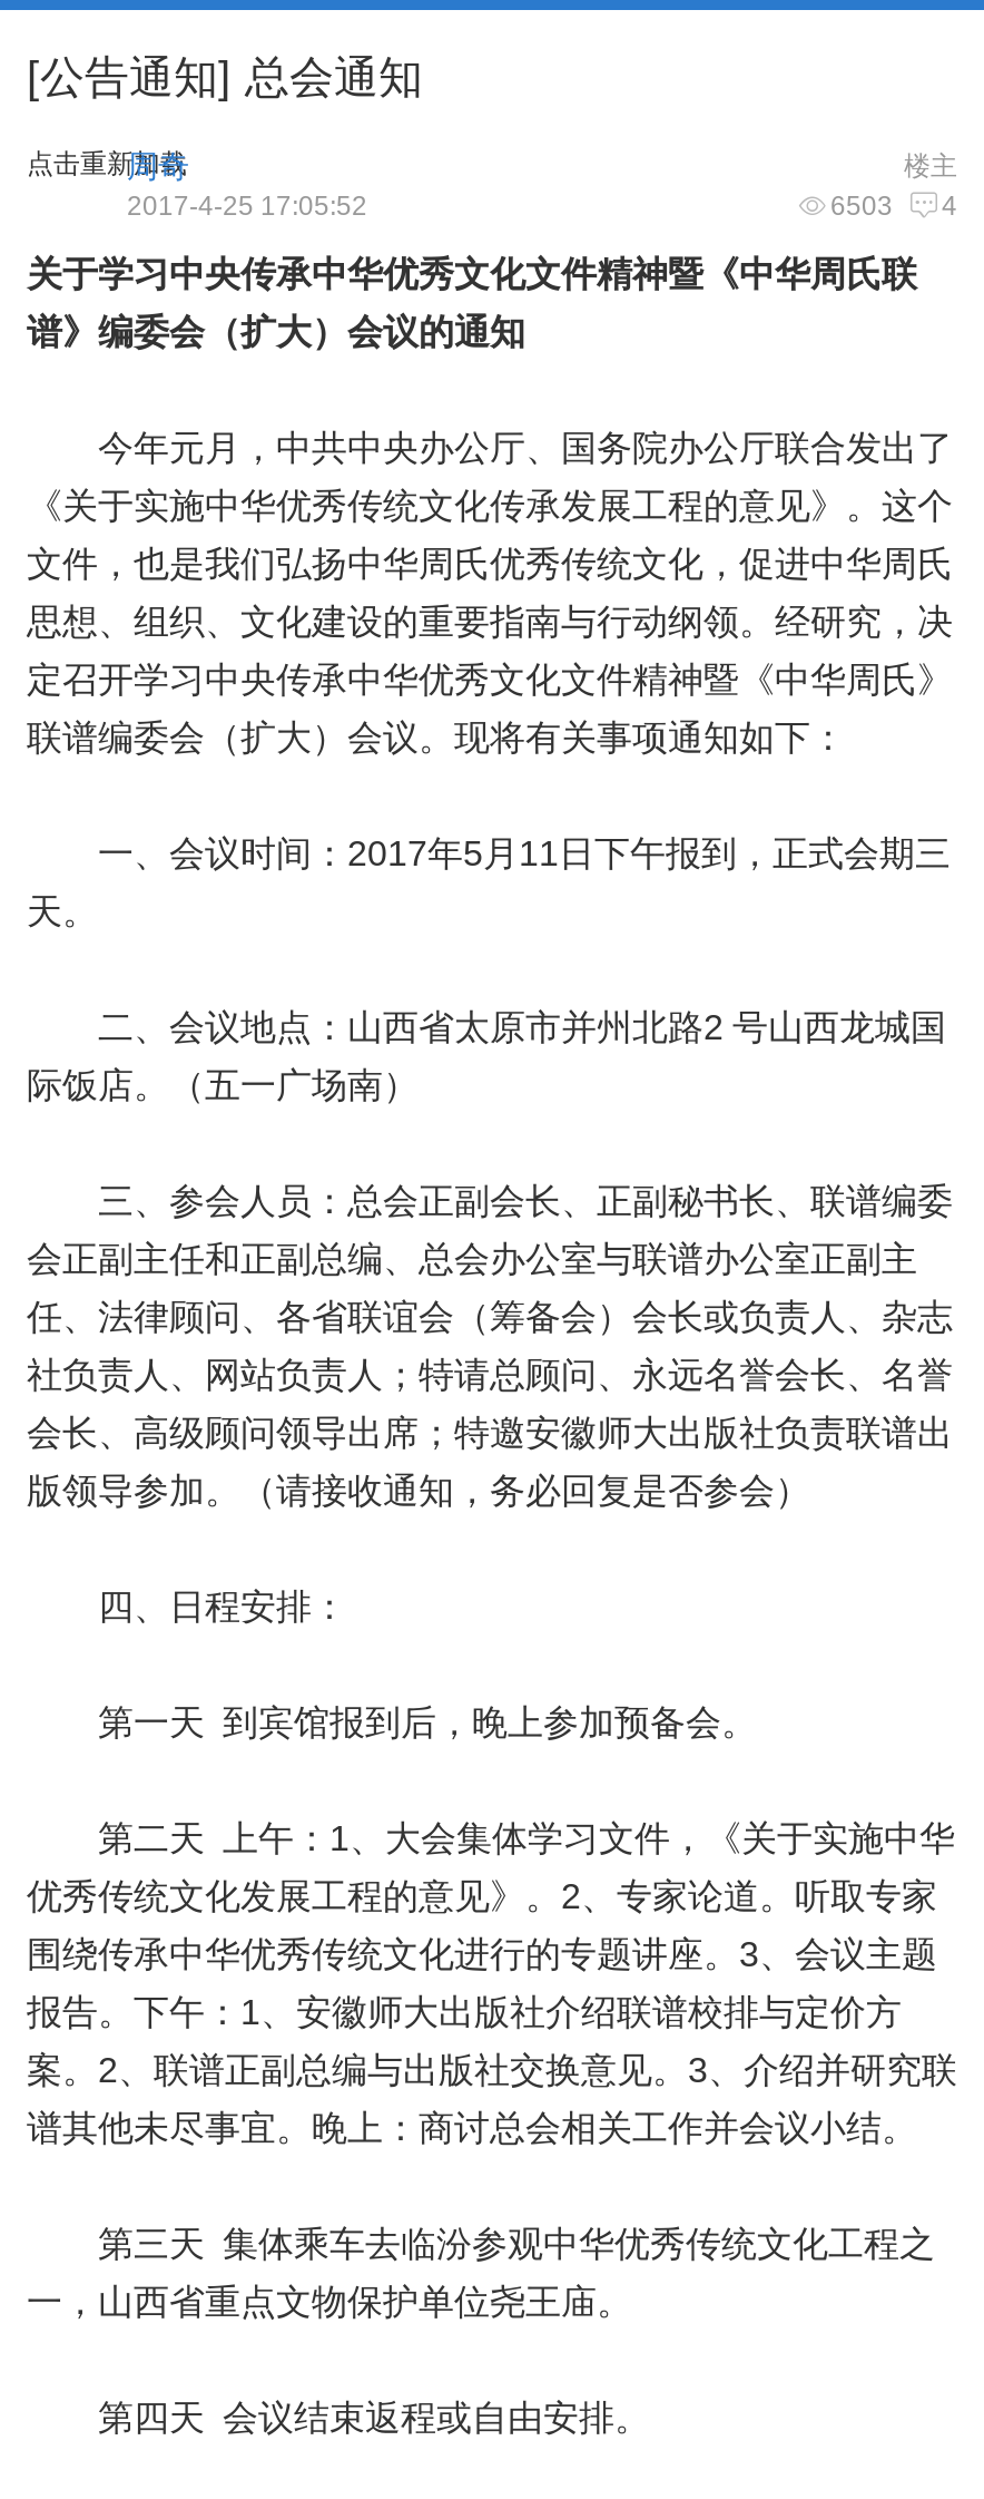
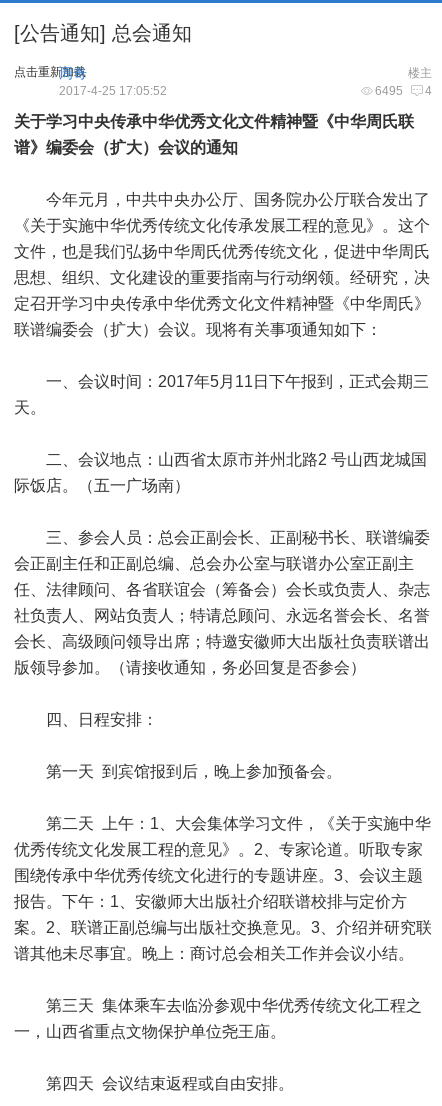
[830,191,957,222] 6503 4 -> [375,84,432,98] 6495 4

